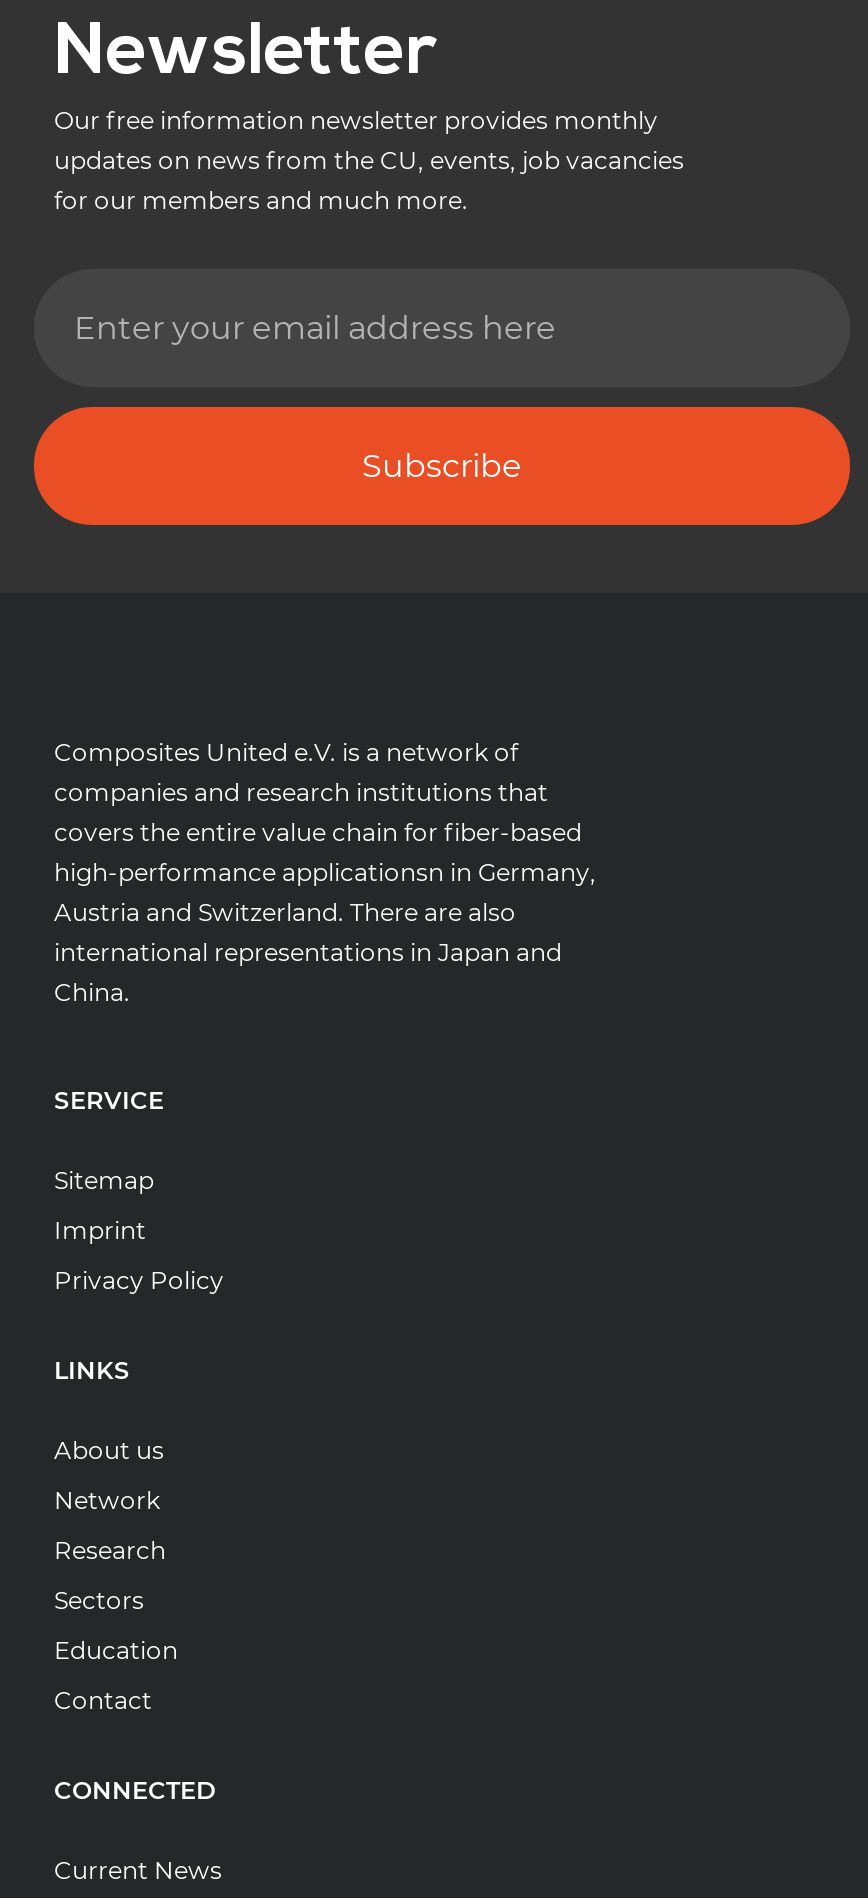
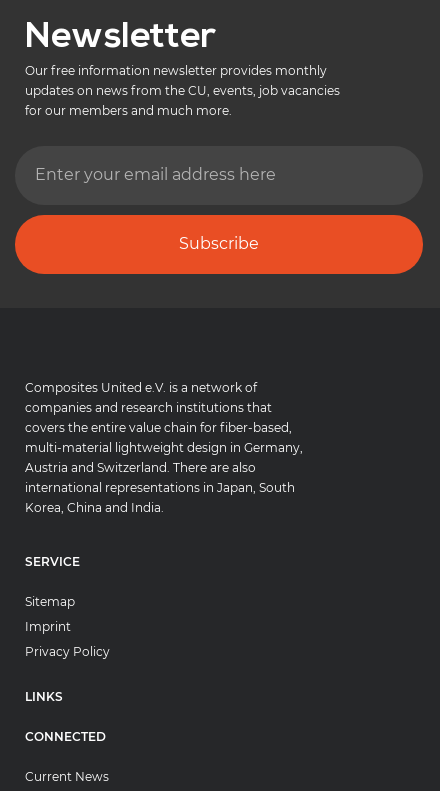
[54,817,596,887] covers the entire value chain for fiber-based | high-performance applicationsn in Germany, -> [25,420,303,455] covers the entire value chain for fiber-based, | multi-material lightweight design in Germany,
[54,937,562,1007] international representations in Japan and | China. -> [25,480,295,515] international representations in Japan, South | Korea, China and India.
[54,1435,178,1715] About us | Network | Research | Sectors | Education | Contact -> none

